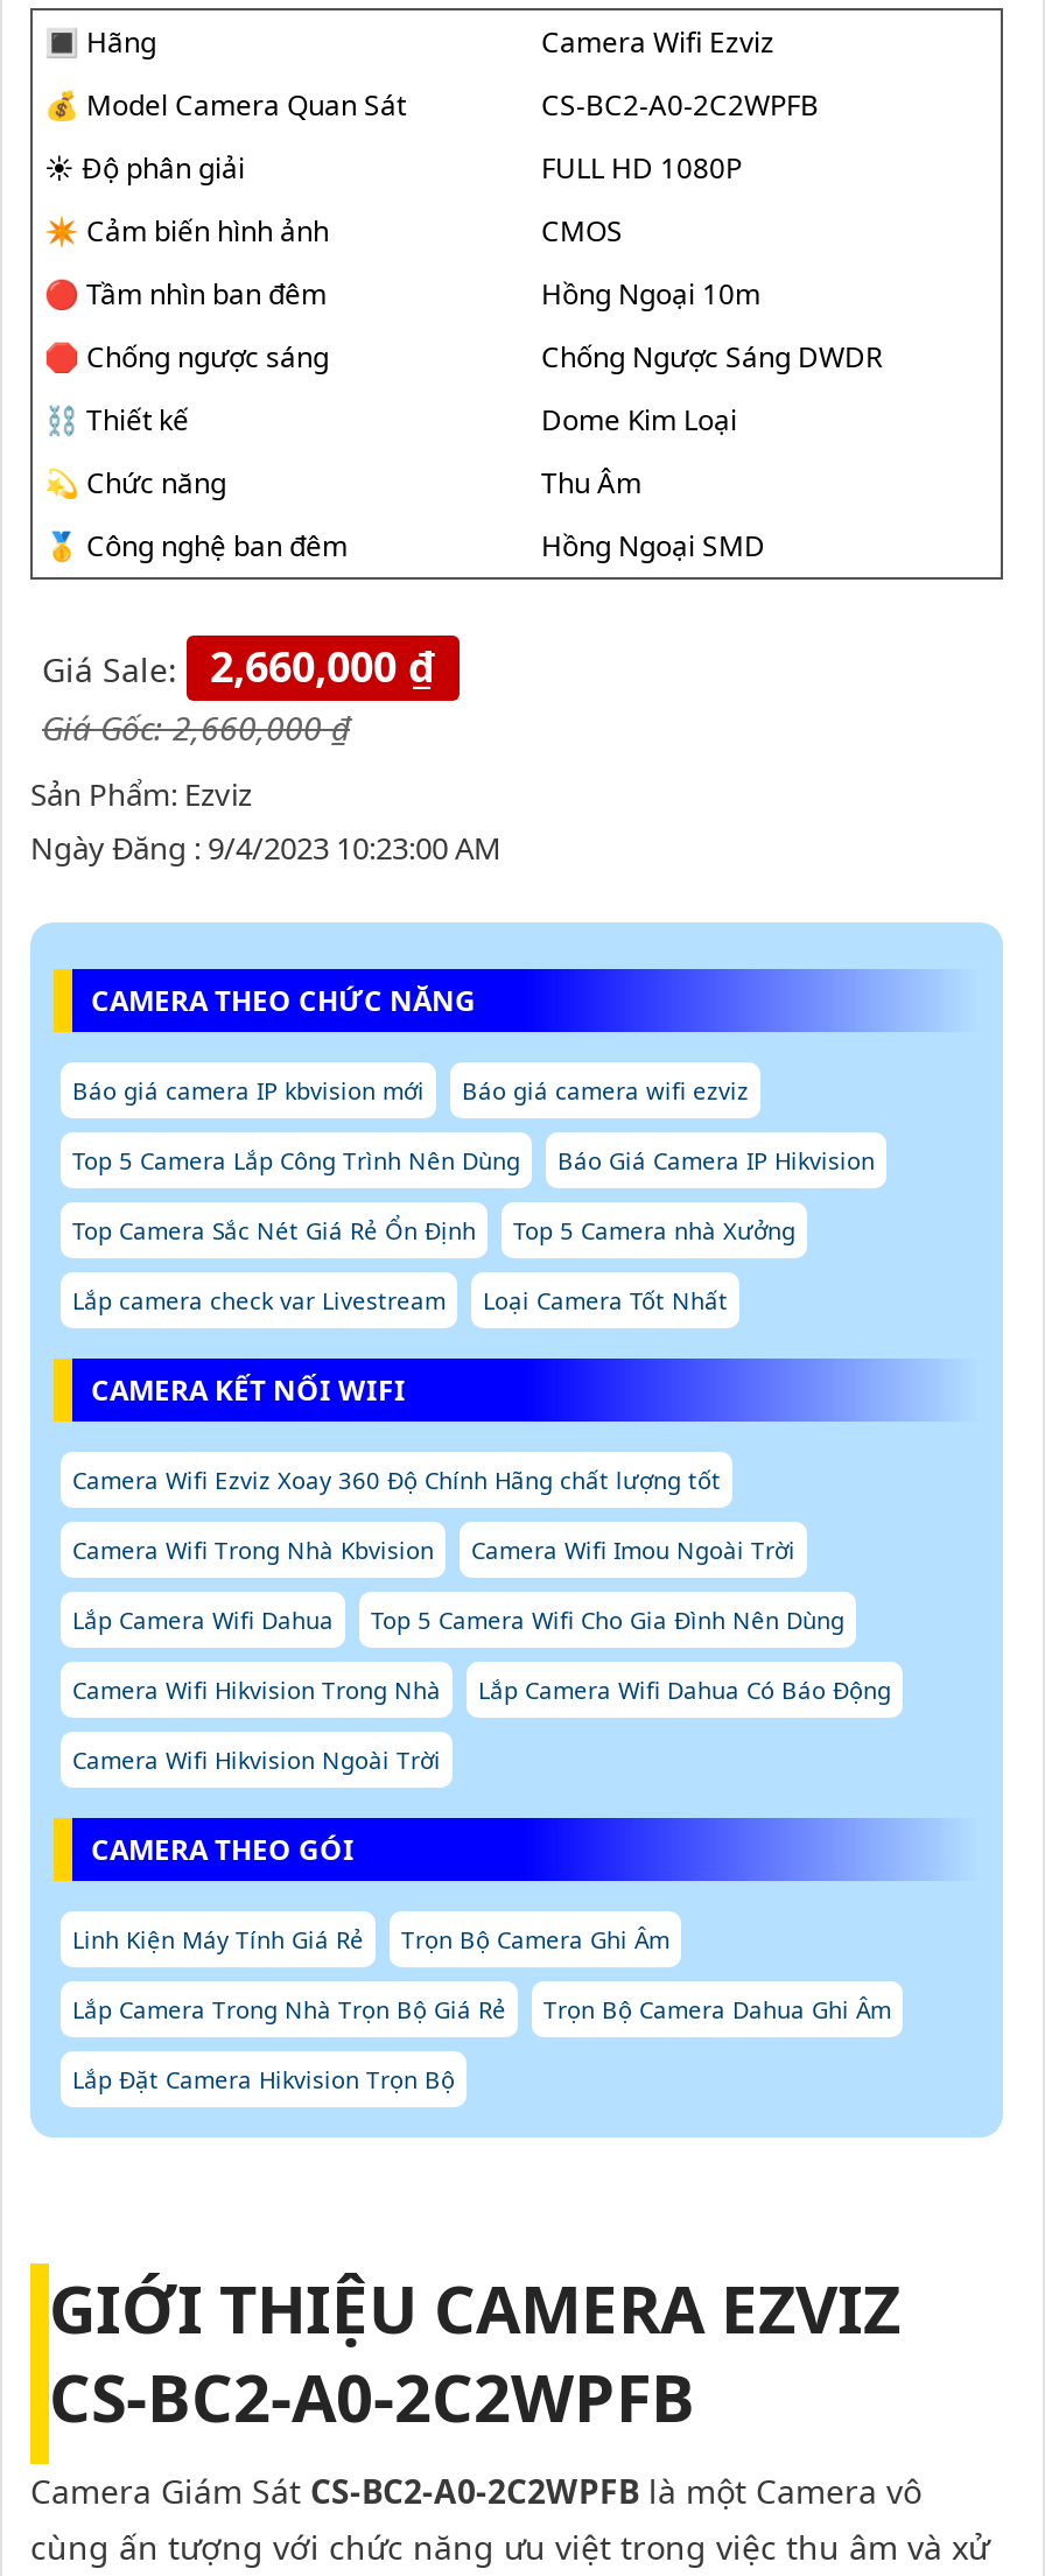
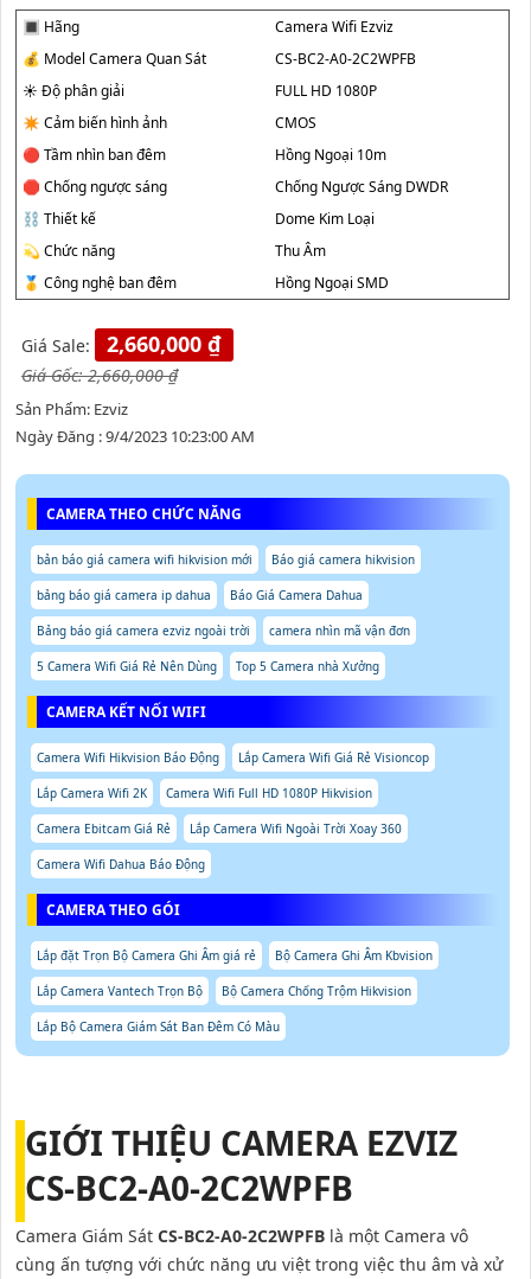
[72,1074,875,1247] Báo giá camera IP kbvision mới | Báo giá camera wifi ezviz | Top 5 Camera Lắp Công Trình Nên Dùng | Báo Giá Camera IP Hikvision | Top Camera Sắc Nét Giá Rẻ Ổn Định -> [37,551,415,674] bản báo giá camera wifi hikvision mới | Báo giá camera hikvision | bảng báo giá camera ip dahua | Báo Giá Camera Dahua | Bảng báo giá camera ezviz ngoài trời | camera nhìn mã vận đơn | 5 Camera Wifi Giá Rẻ Nên Dùng
moved [513,1214,795,1247] -> [236,658,379,674]: Top 5 Camera nhà Xưởng
[72,1284,728,1317] Lắp camera check var Livestream | Loại Camera Tốt Nhất -> none
[72,1464,891,1776] Camera Wifi Ezviz Xoay 360 Độ Chính Hãng chất lượng tốt | Camera Wifi Trong Nhà Kbvision | Camera Wifi Imou Ngoài Trời | Lắp Camera Wifi Dahua | Top 5 Camera Wifi Cho Gia Đình Nên Dùng | Camera Wifi Hikvision Trong Nhà | Lắp Camera Wifi Dahua Có Báo Động | Camera Wifi Hikvision Ngoài Trời -> [37,749,429,872] Camera Wifi Hikvision Báo Động | Lắp Camera Wifi Giá Rẻ Visioncop | Lắp Camera Wifi 2K | Camera Wifi Full HD 1080P Hikvision | Camera Ebitcam Giá Rẻ | Lắp Camera Wifi Ngoài Trời Xoay 360 | Camera Wifi Dahua Báo Động
[72,1923,669,1956] Linh Kiện Máy Tính Giá Rẻ | Trọn Bộ Camera Ghi Âm -> [37,947,433,964] Lắp đặt Trọn Bộ Camera Ghi Âm giá rẻ | Bộ Camera Ghi Âm Kbvision
[72,1993,891,2026] Lắp Camera Trong Nhà Trọn Bộ Giá Rẻ | Trọn Bộ Camera Dahua Ghi Âm -> [37,983,411,999] Lắp Camera Vantech Trọn Bộ | Bộ Camera Chống Trộm Hikvision
[72,2063,455,2096] Lắp Đặt Camera Hikvision Trọn Bộ -> [37,1018,280,1035] Lắp Bộ Camera Giám Sát Ban Đêm Có Màu

